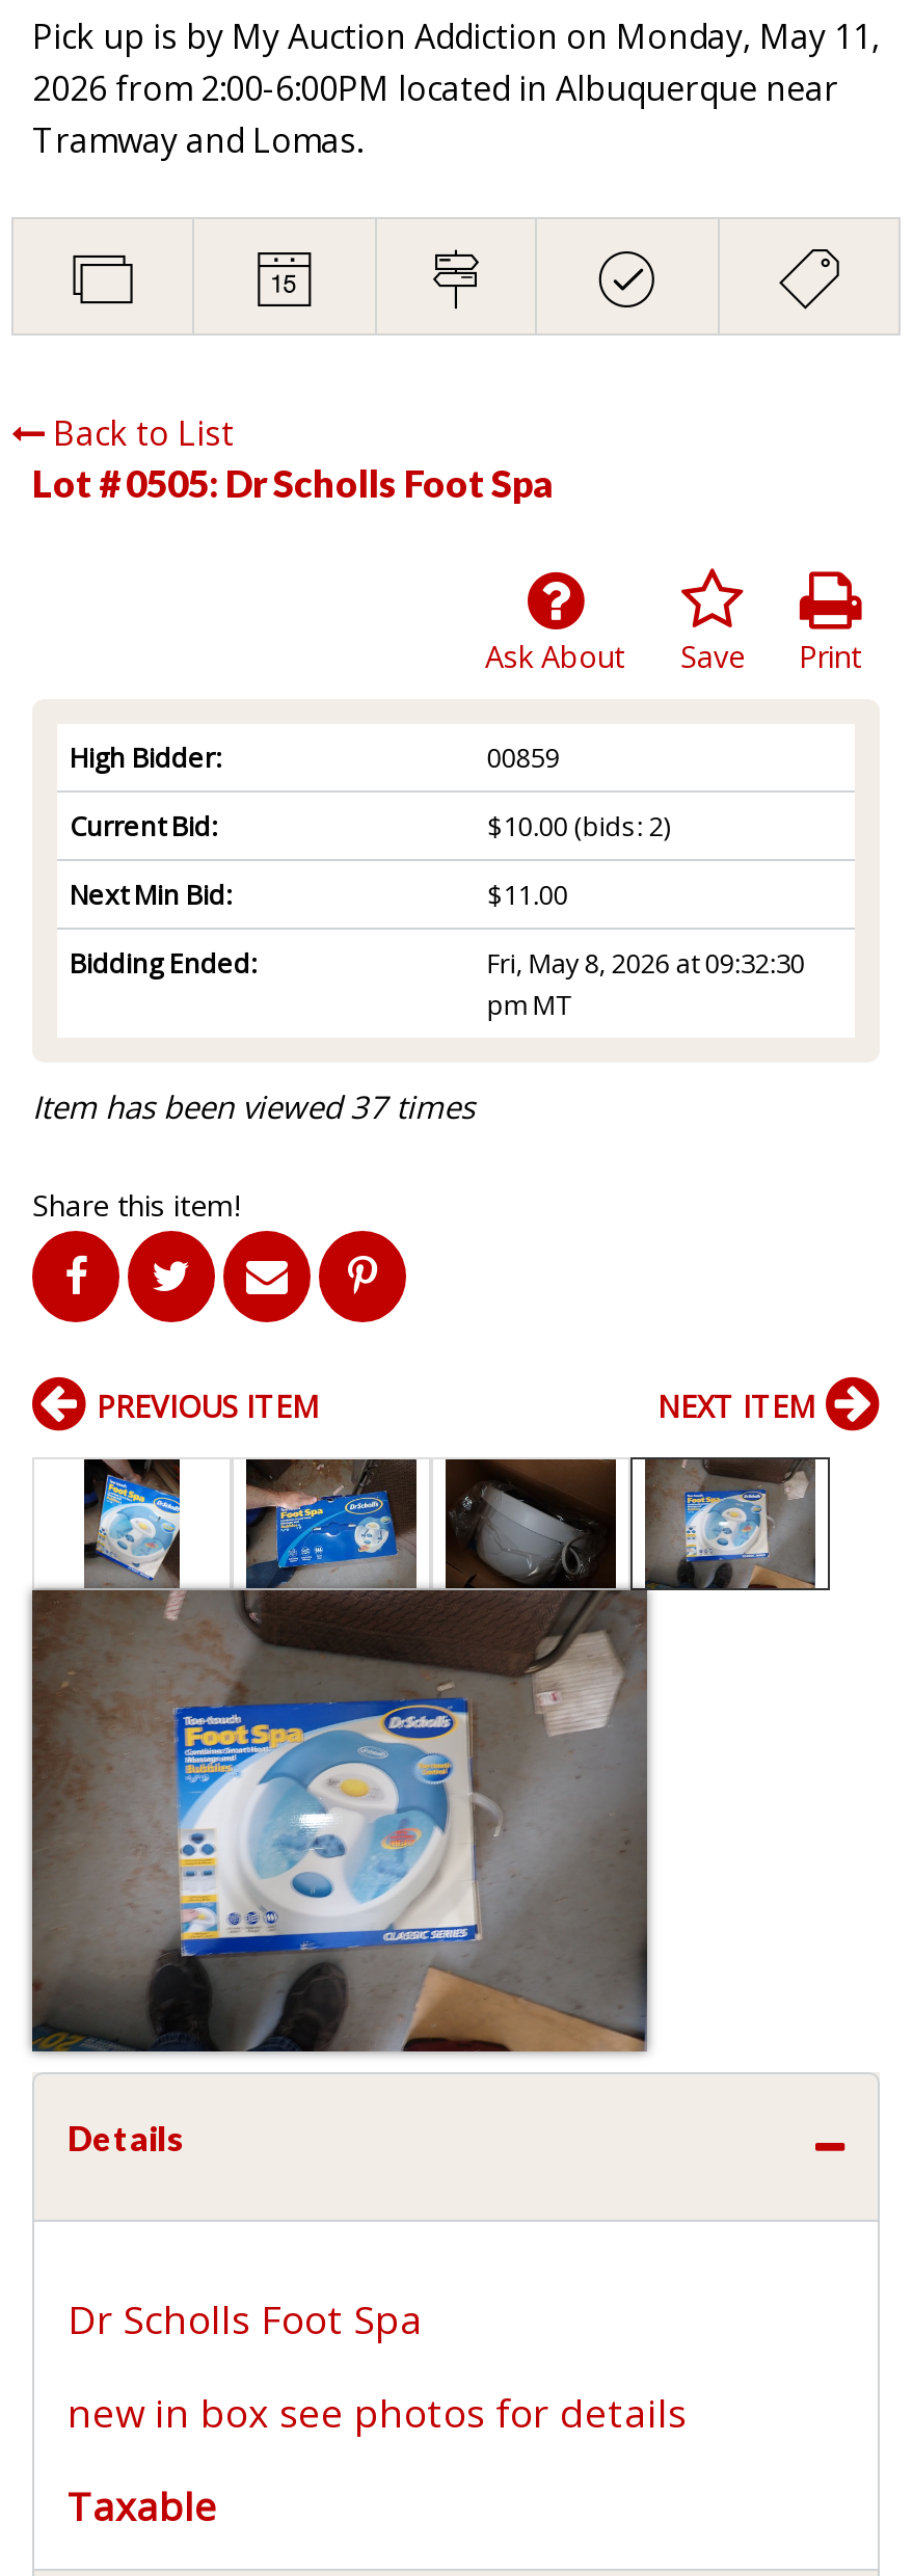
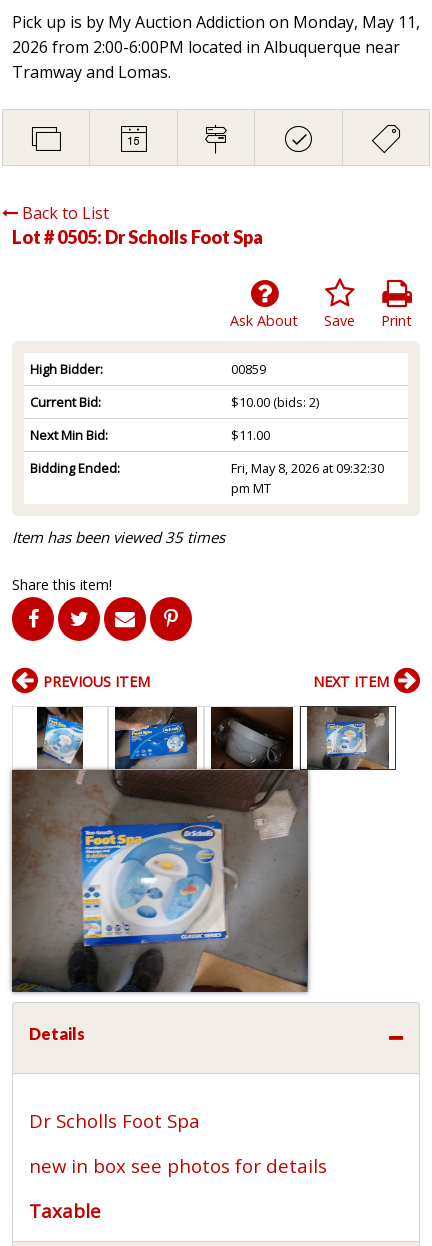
[32,1085,475,1126] Item has been viewed 37 times -> [12,527,225,547] Item has been viewed 35 times

